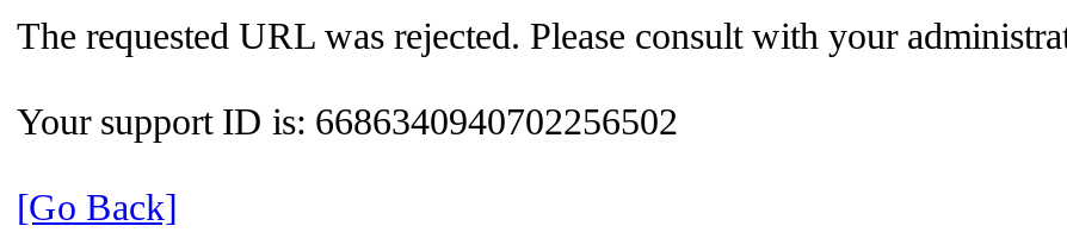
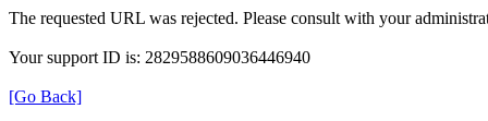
[17,101,678,142] Your support ID is: 6686340940702256502 -> [9,48,310,66] Your support ID is: 2829588609036446940

